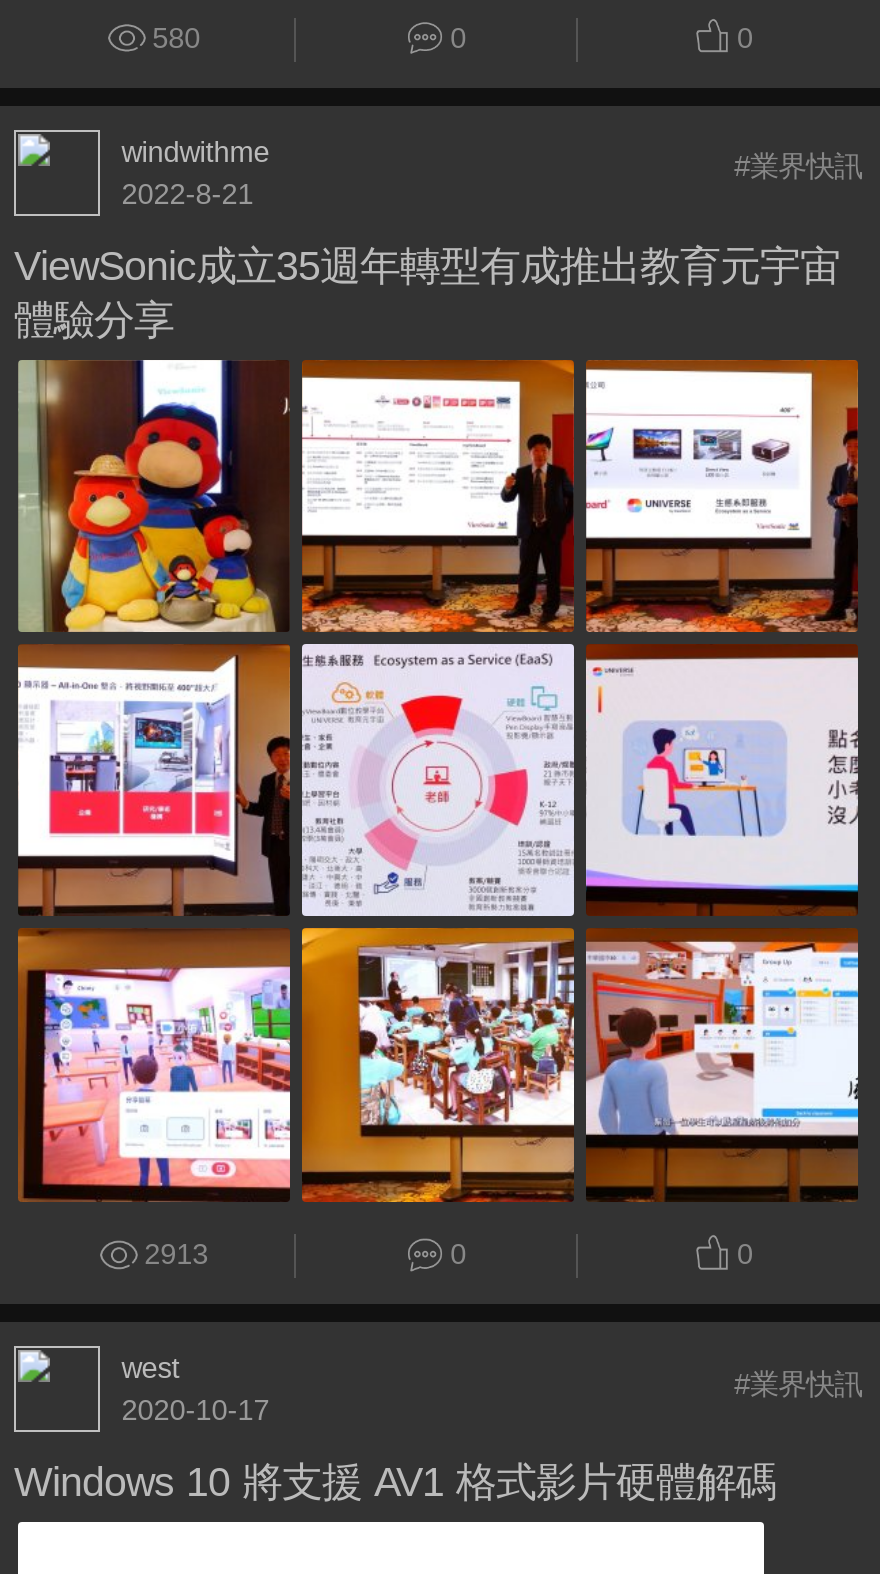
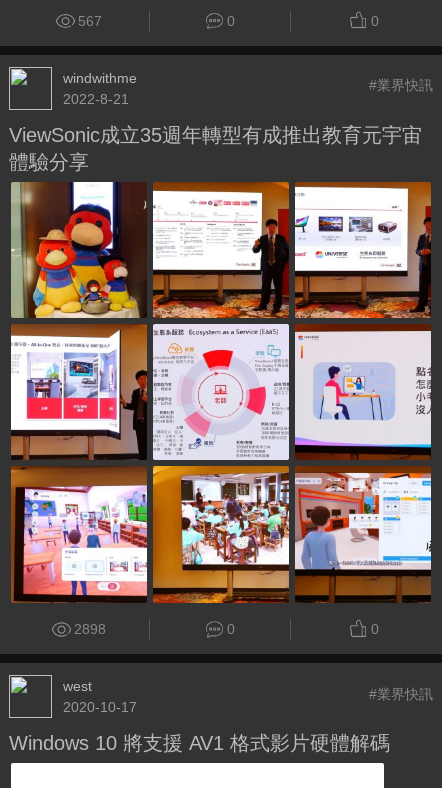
[152,22,200,54] 580 -> [78,13,102,29] 567
[144,1239,208,1271] 2913 -> [74,621,106,637] 2898

